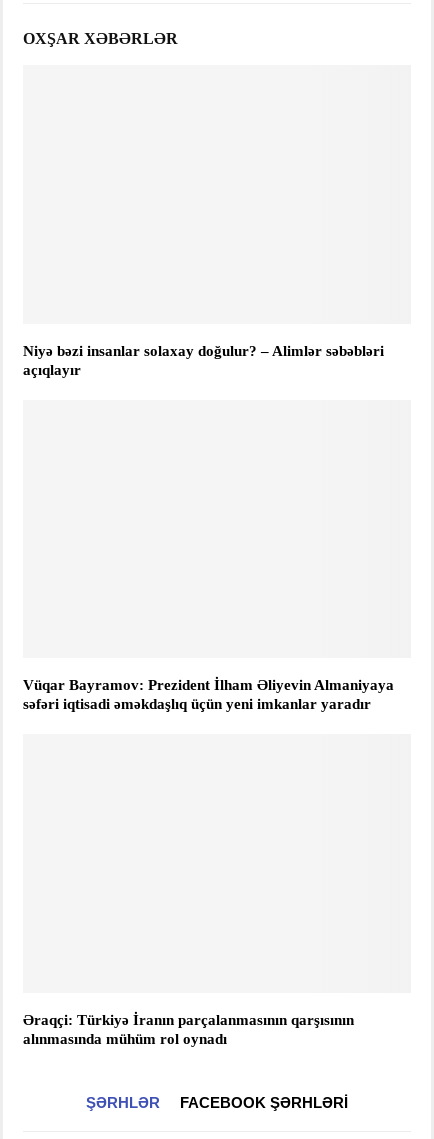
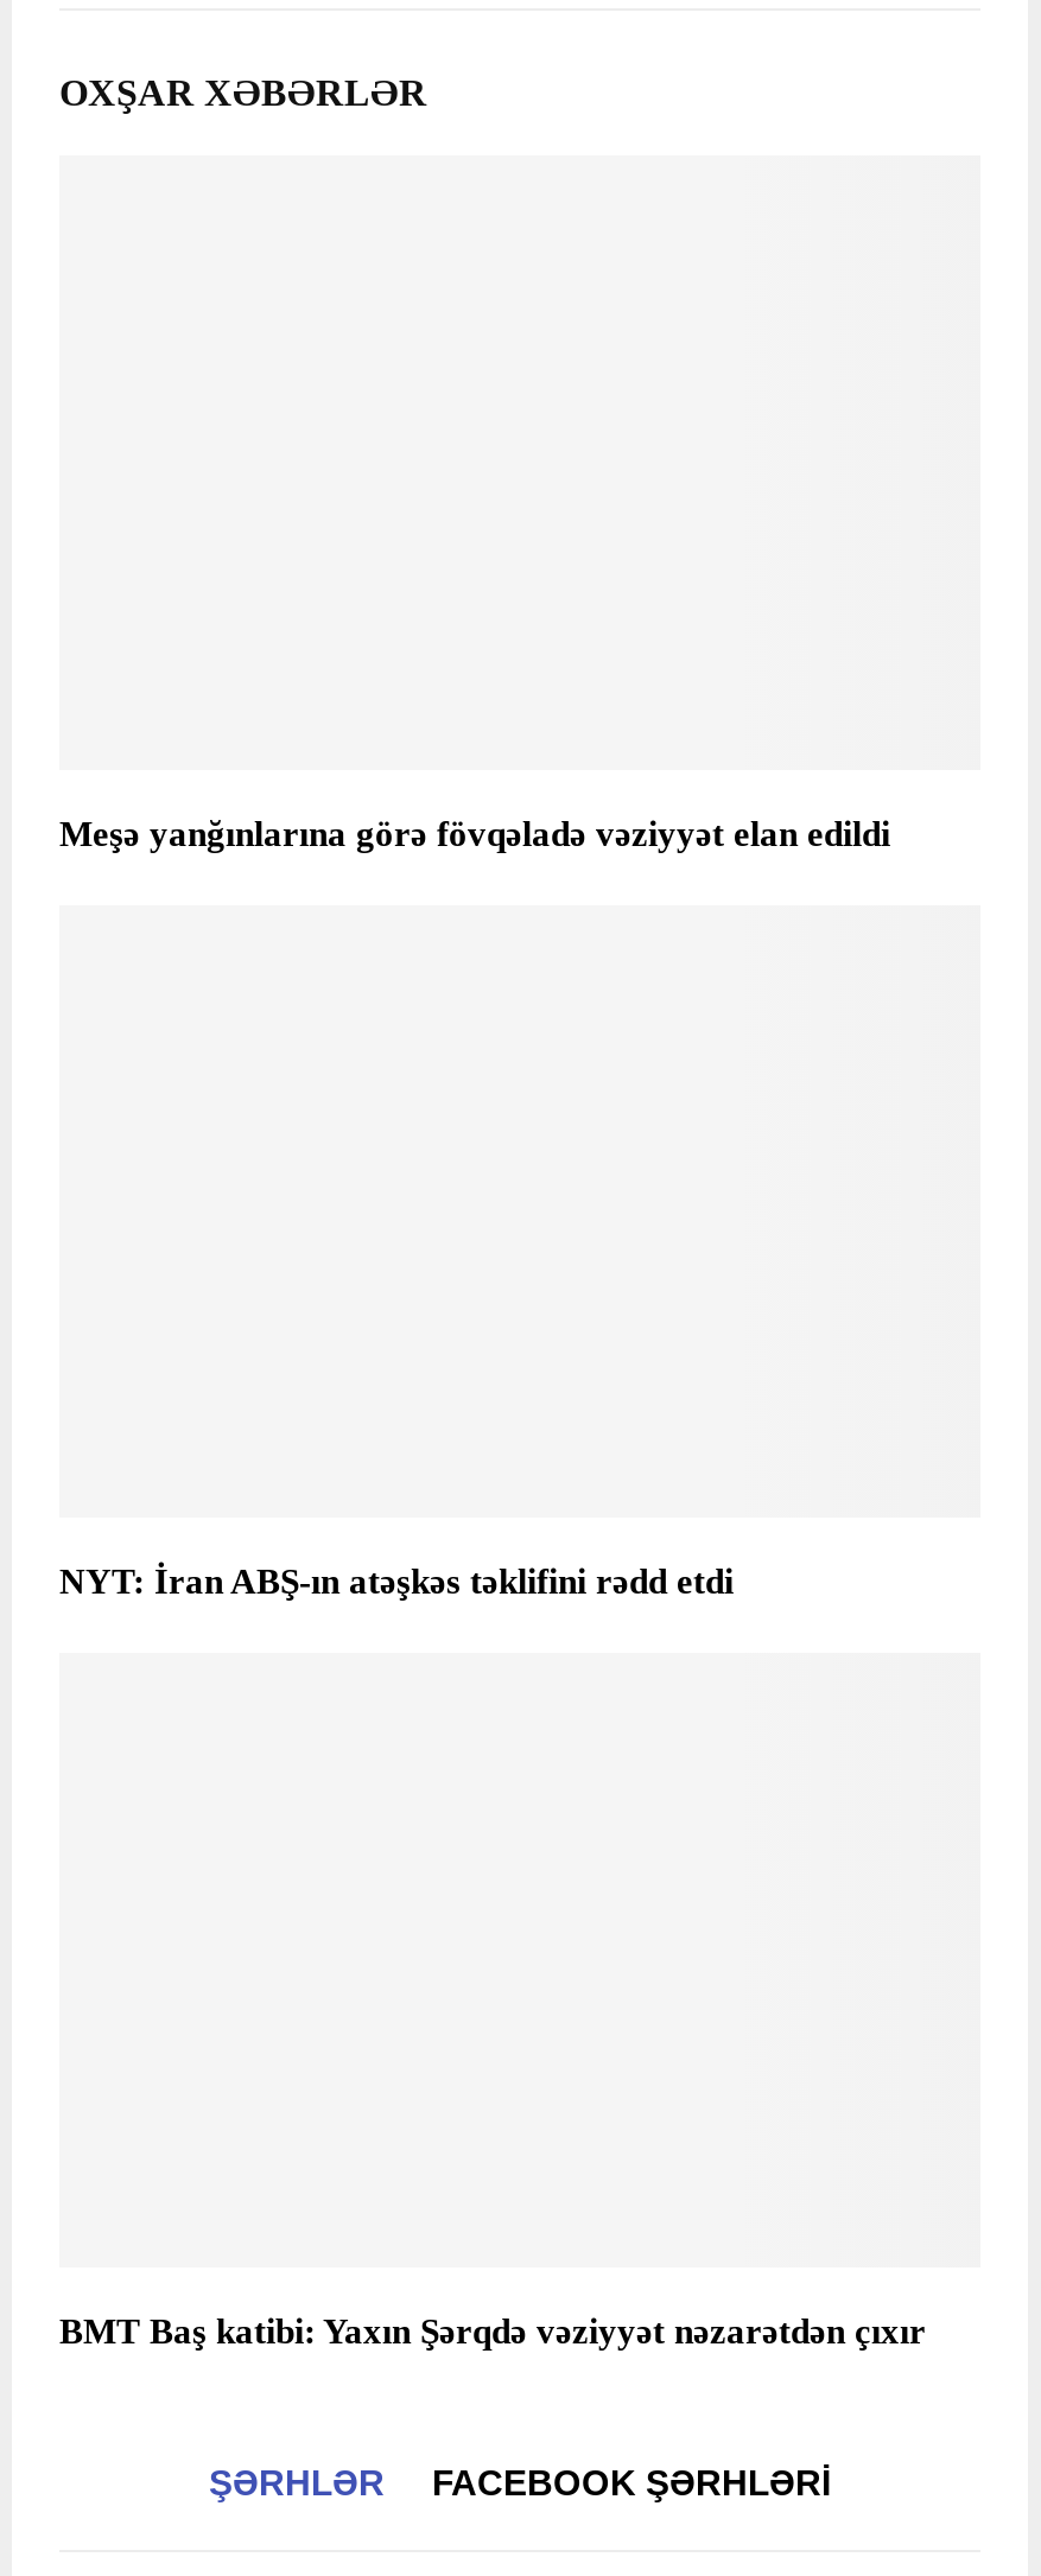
[23,343,384,378] Niyə bəzi insanlar solaxay doğulur? – Alimlər səbəbləri | açıqlayır -> [59,814,890,852] Meşə yanğınlarına görə fövqəladə vəziyyət elan edildi
[23,677,394,712] Vüqar Bayramov: Prezident İlham Əliyevin Almaniyaya | səfəri iqtisadi əməkdaşlıq üçün yeni imkanlar yaradır -> [59,1563,734,1601] NYT: İran ABŞ-ın atəşkəs təklifini rədd etdi
[23,1012,354,1047] Əraqçi: Türkiyə İranın parçalanmasının qarşısının | alınmasında mühüm rol oynadı -> [59,2313,926,2351] BMT Baş katibi: Yaxın Şərqdə vəziyyət nəzarətdən çıxır

